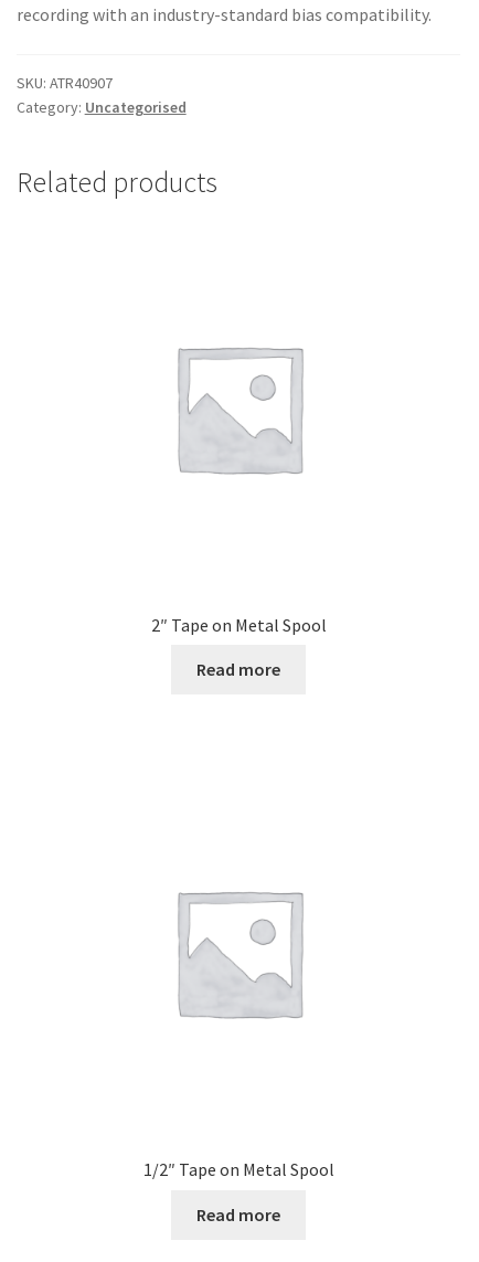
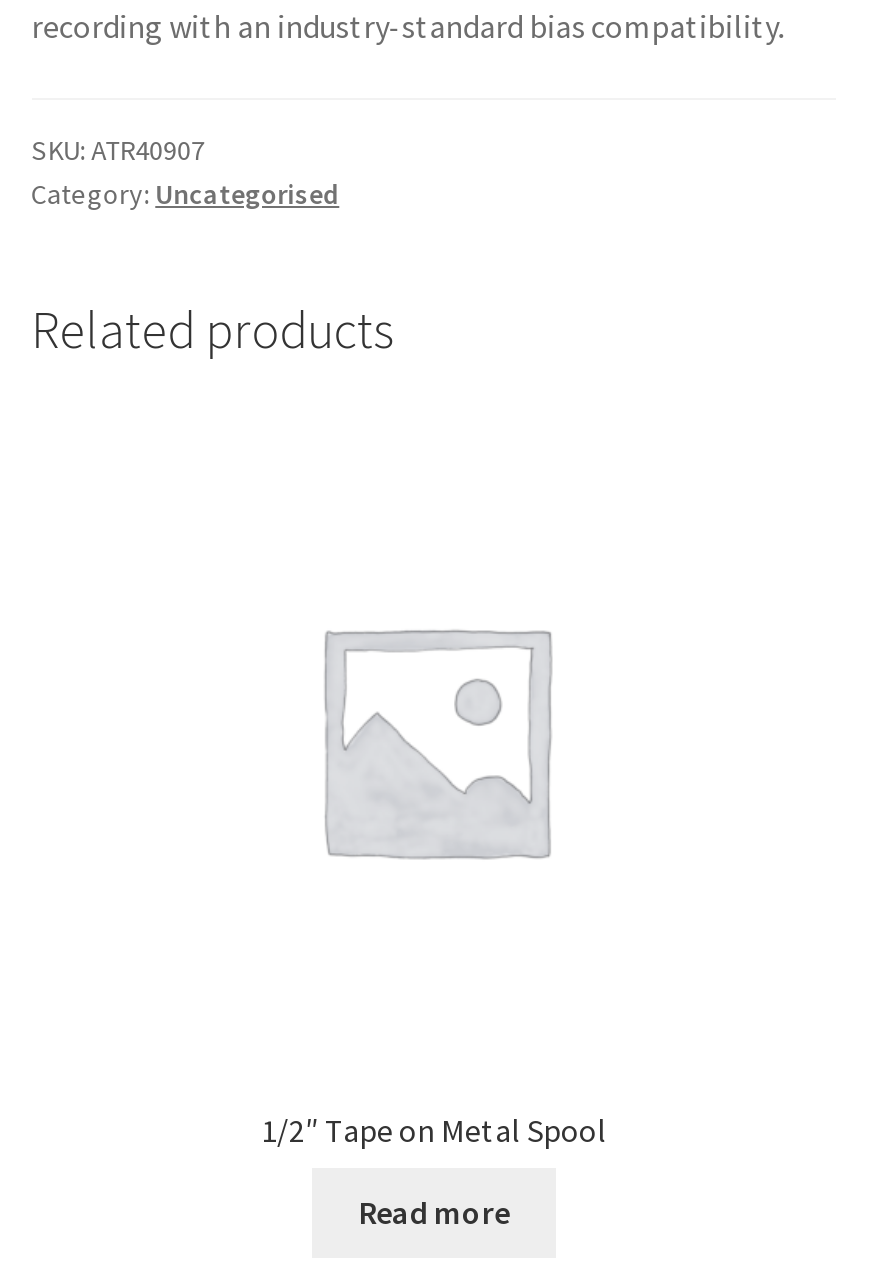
[151,613,326,680] 2″ Tape on Metal Spool | Read more -> none

